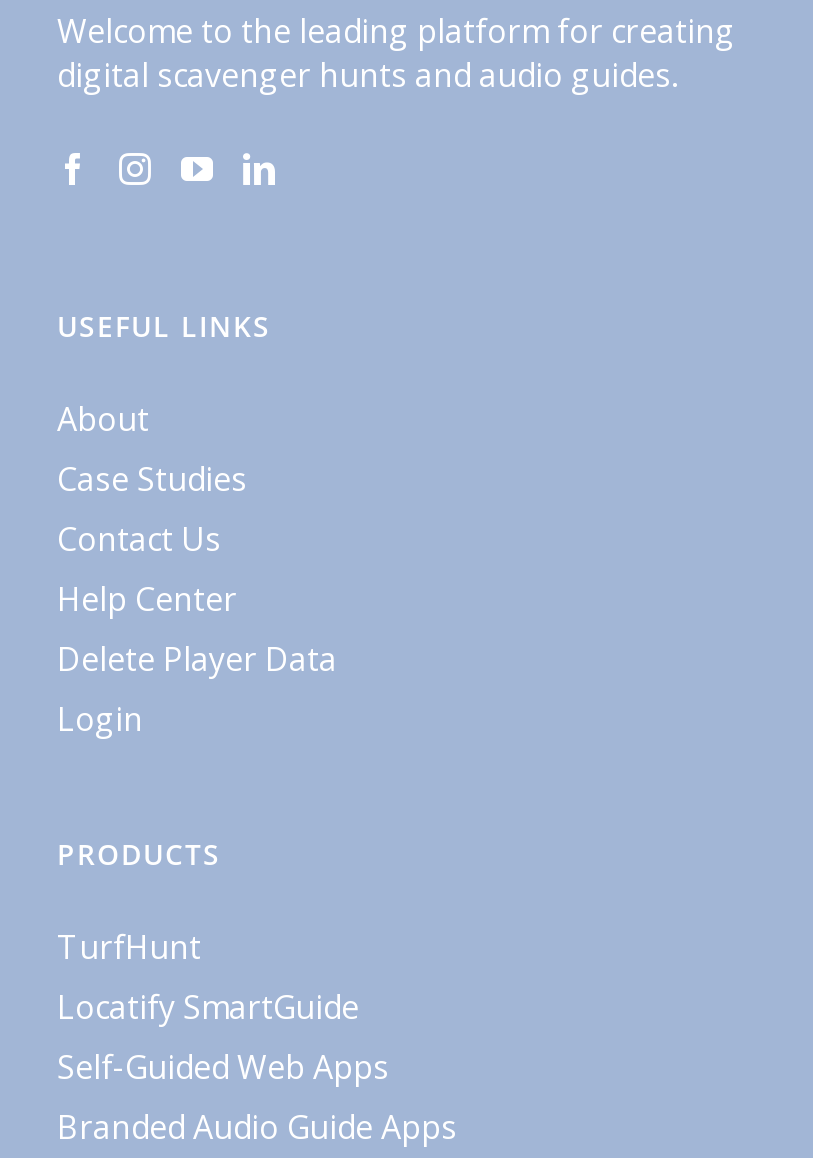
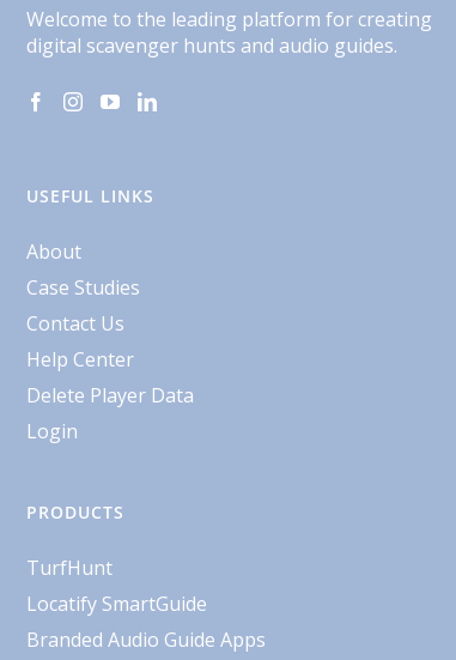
[57,1045,389,1089] Self-Guided Web Apps -> none

